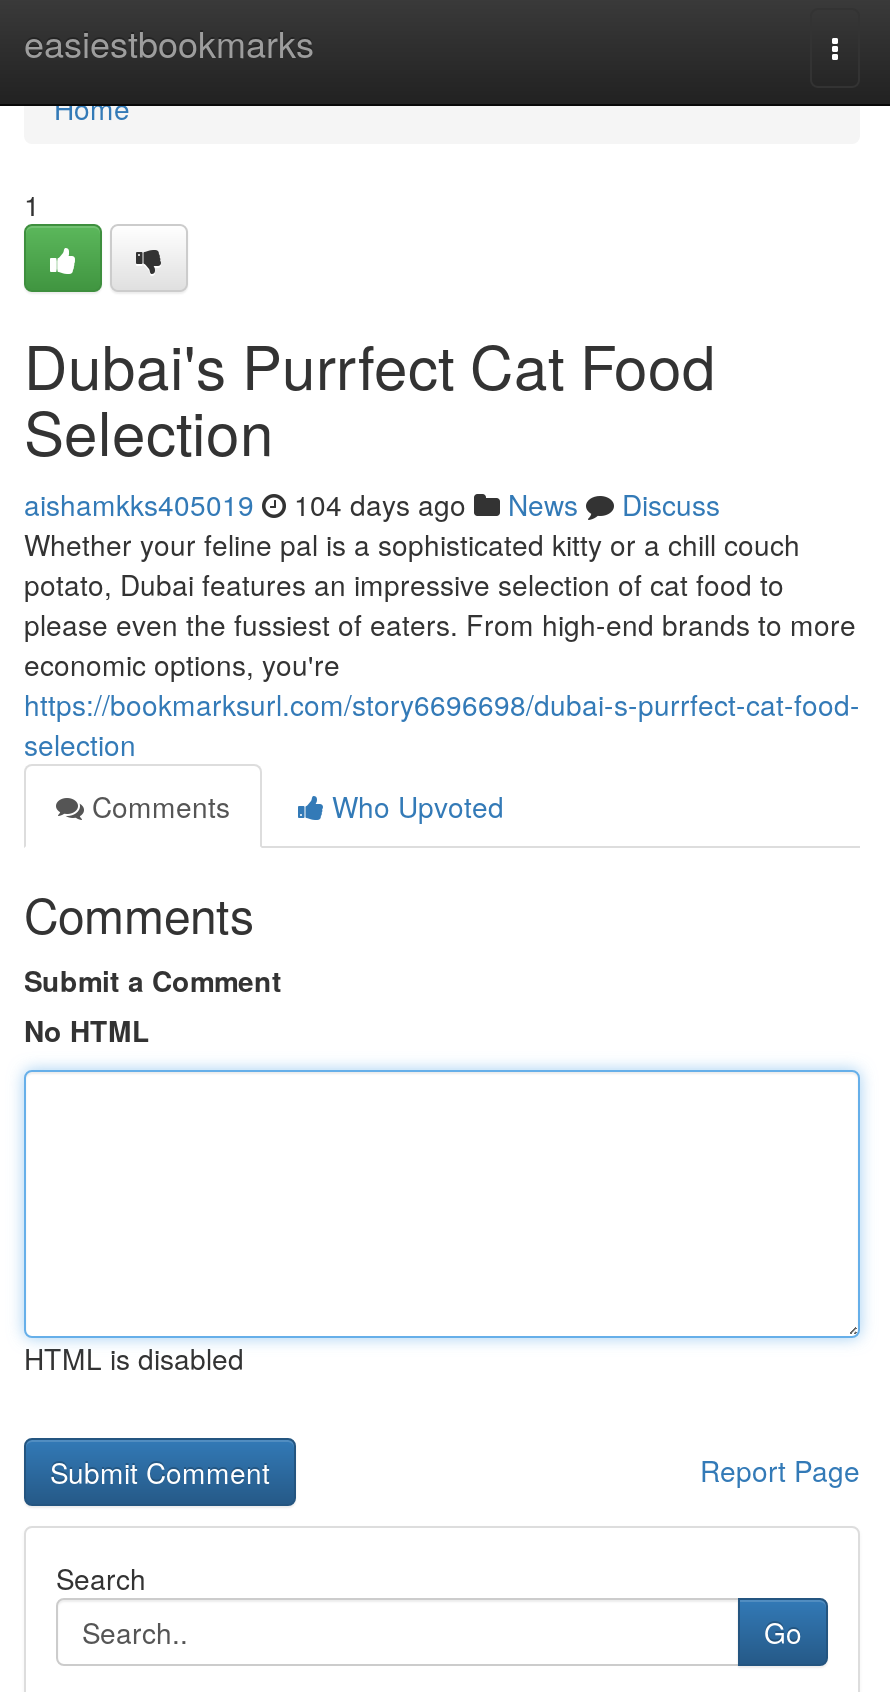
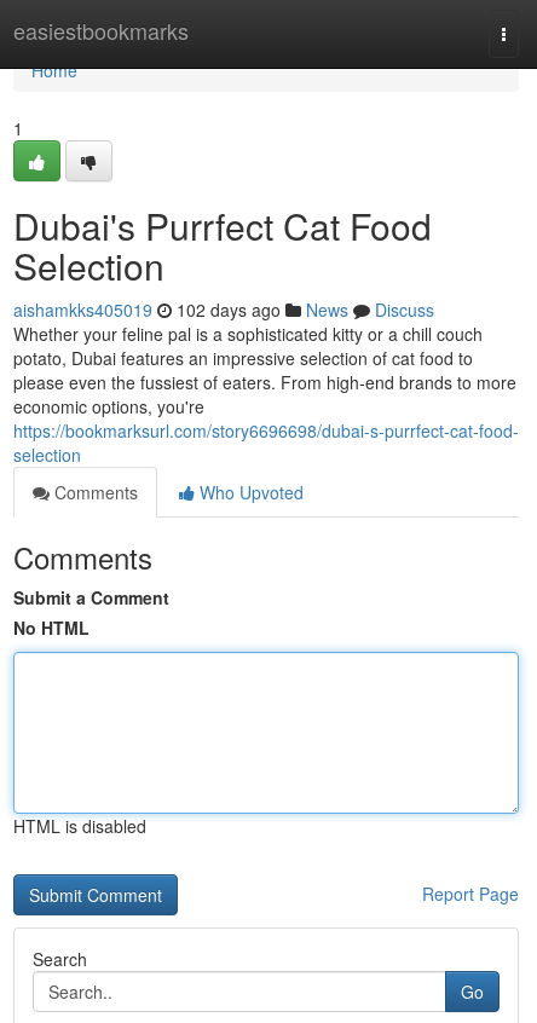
[24,484,720,524] aishamkks405019 104 days ago News Discuss -> [13,297,434,322] aishamkks405019 102 days ago News Discuss

